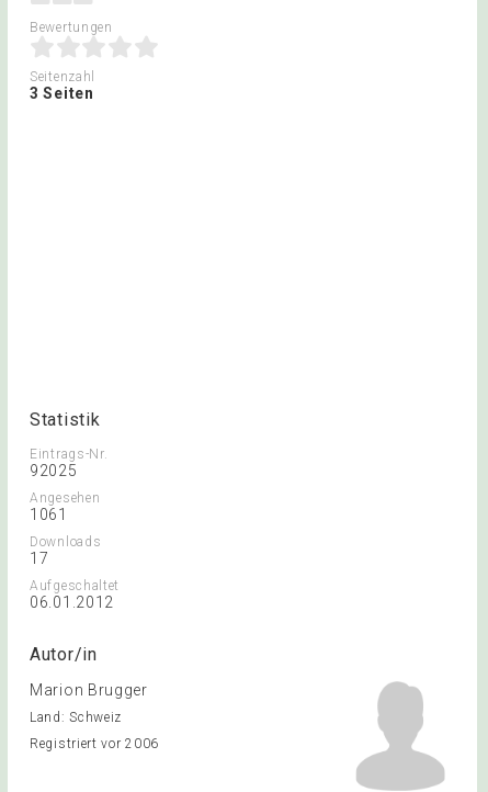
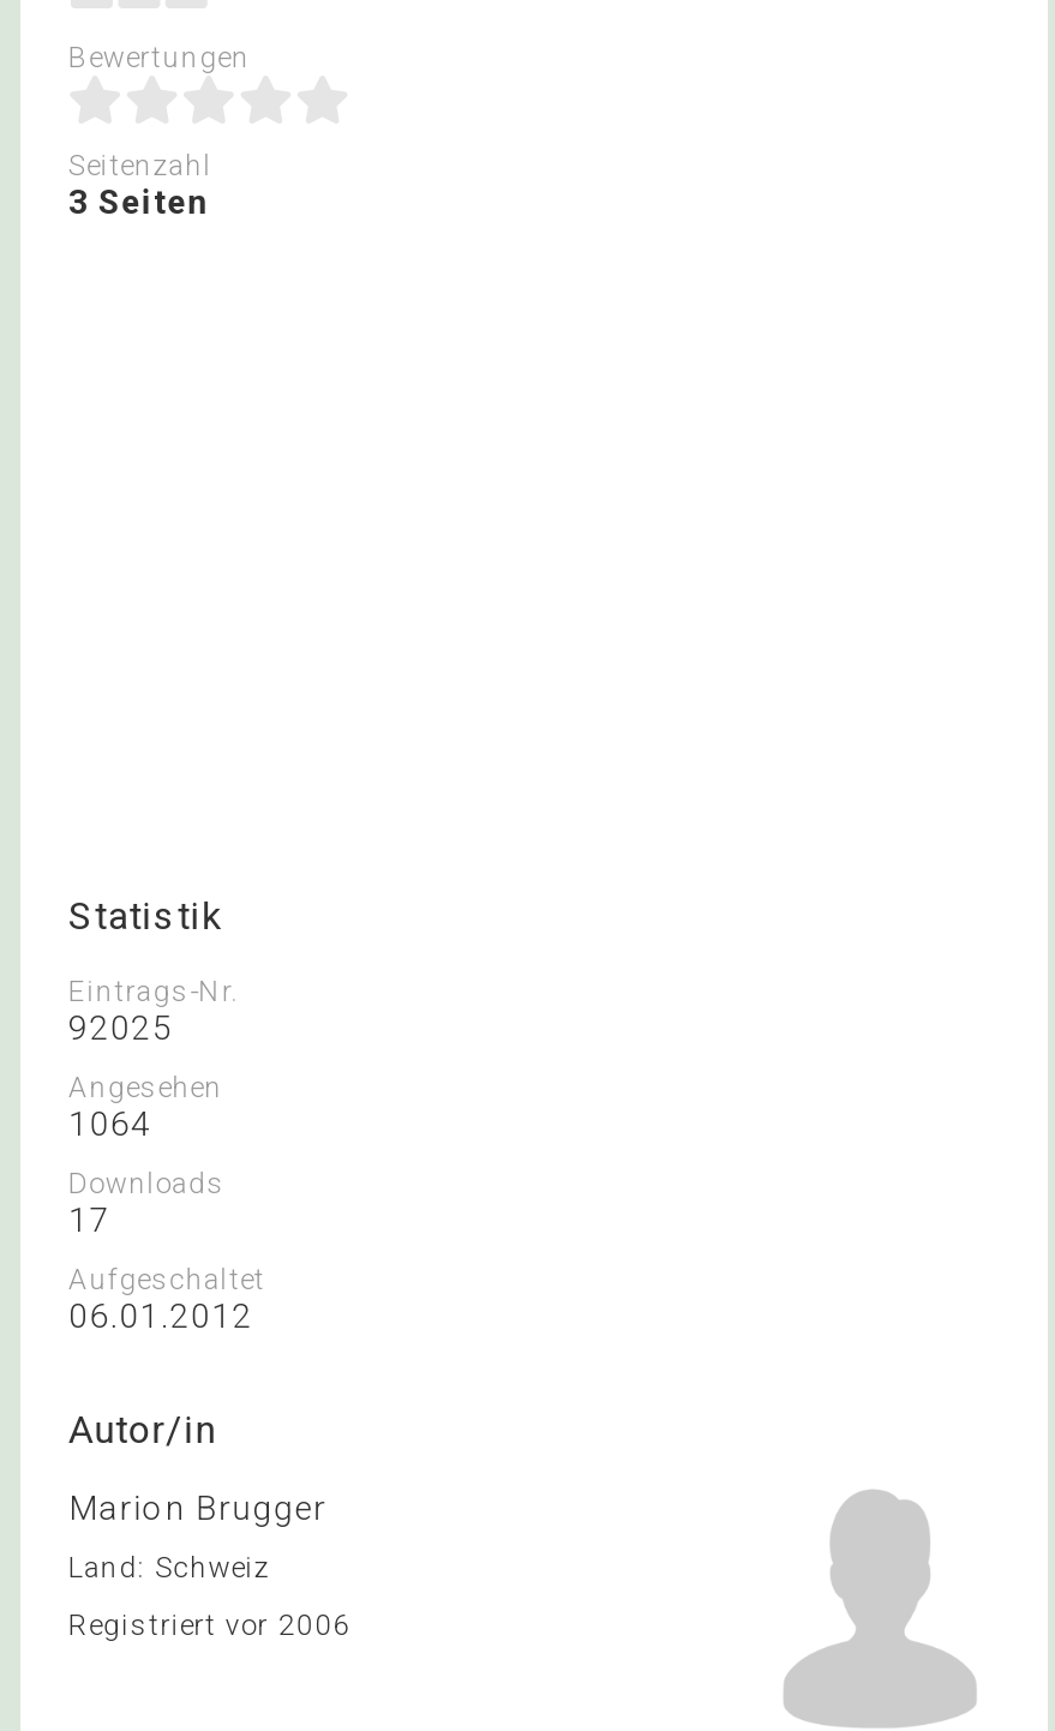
[30,506,68,523] 1061 -> [68,1104,152,1143] 1064

